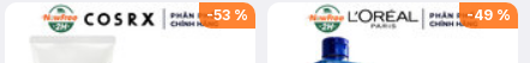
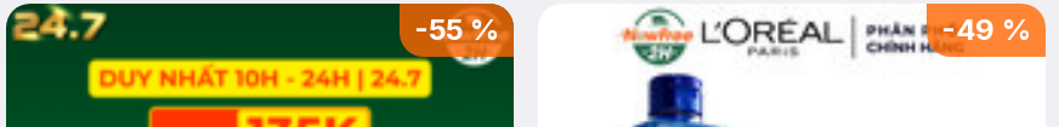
[206,6,248,24] -53% -> [414,11,499,47] -55%

